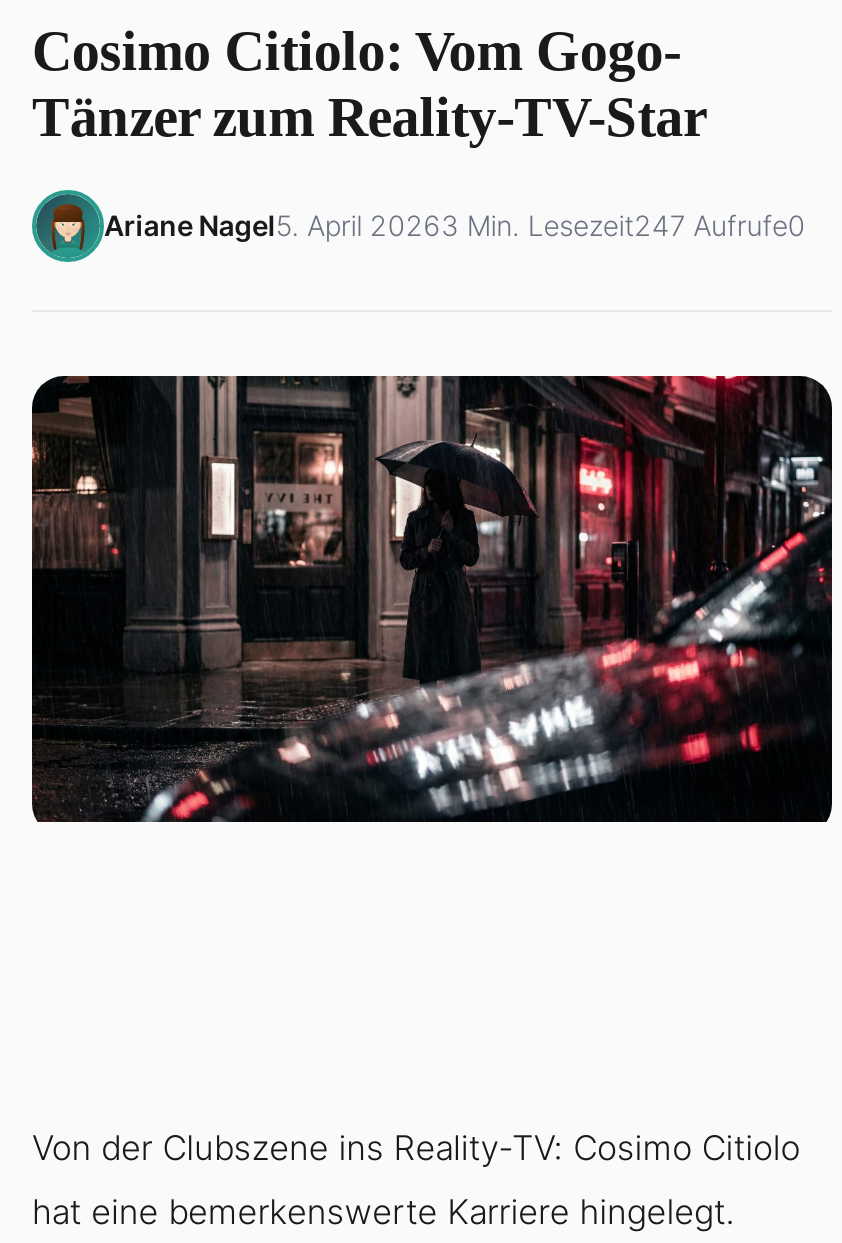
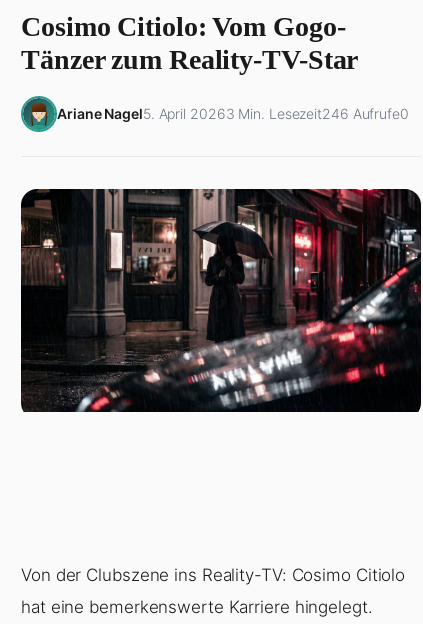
[104,208,806,242] Ariane Nagel5. April 20263 Min. Lesezeit247 Aufrufe0 -> [57,105,409,122] Ariane Nagel5. April 20263 Min. Lesezeit246 Aufrufe0

